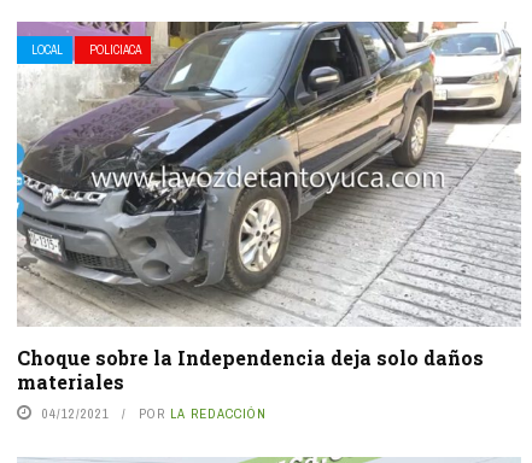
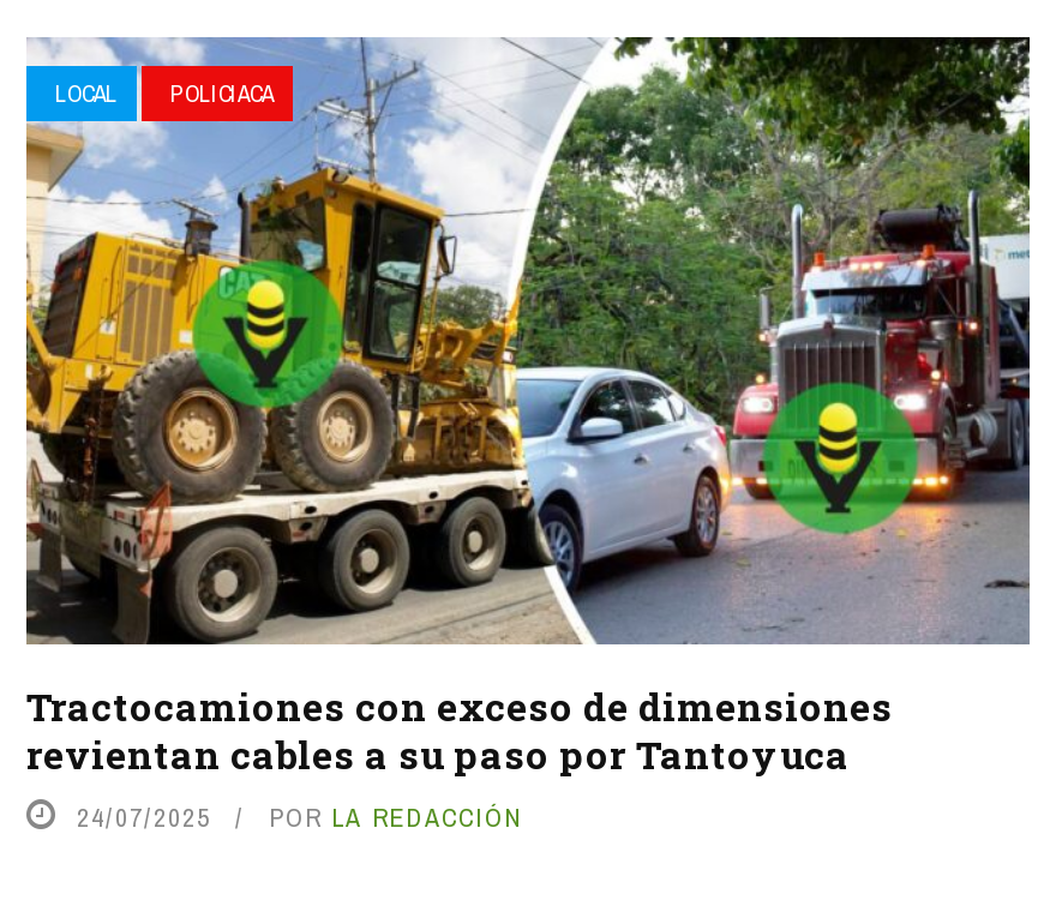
[16,20,521,422] [image] | Choque sobre la Independencia deja solo daños | materiales | 04/12/2021 -> [24,34,1032,835] [image] | Tractocamiones con exceso de dimensiones | revientan cables a su paso por Tantoyuca | 24/07/2025

